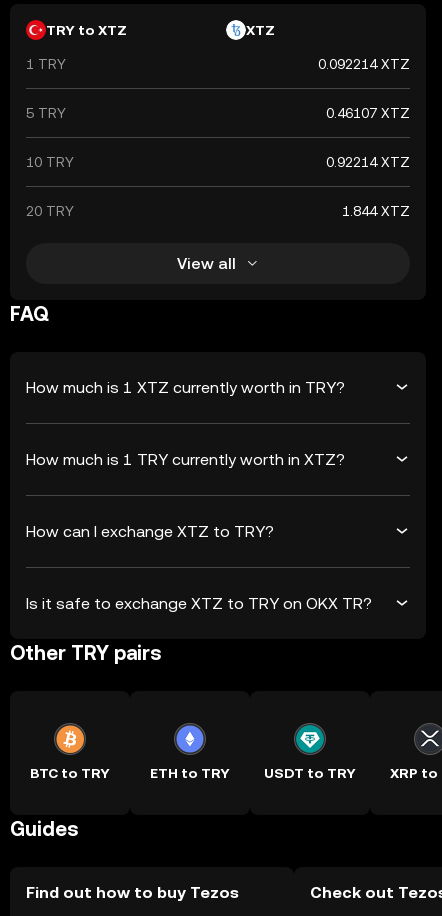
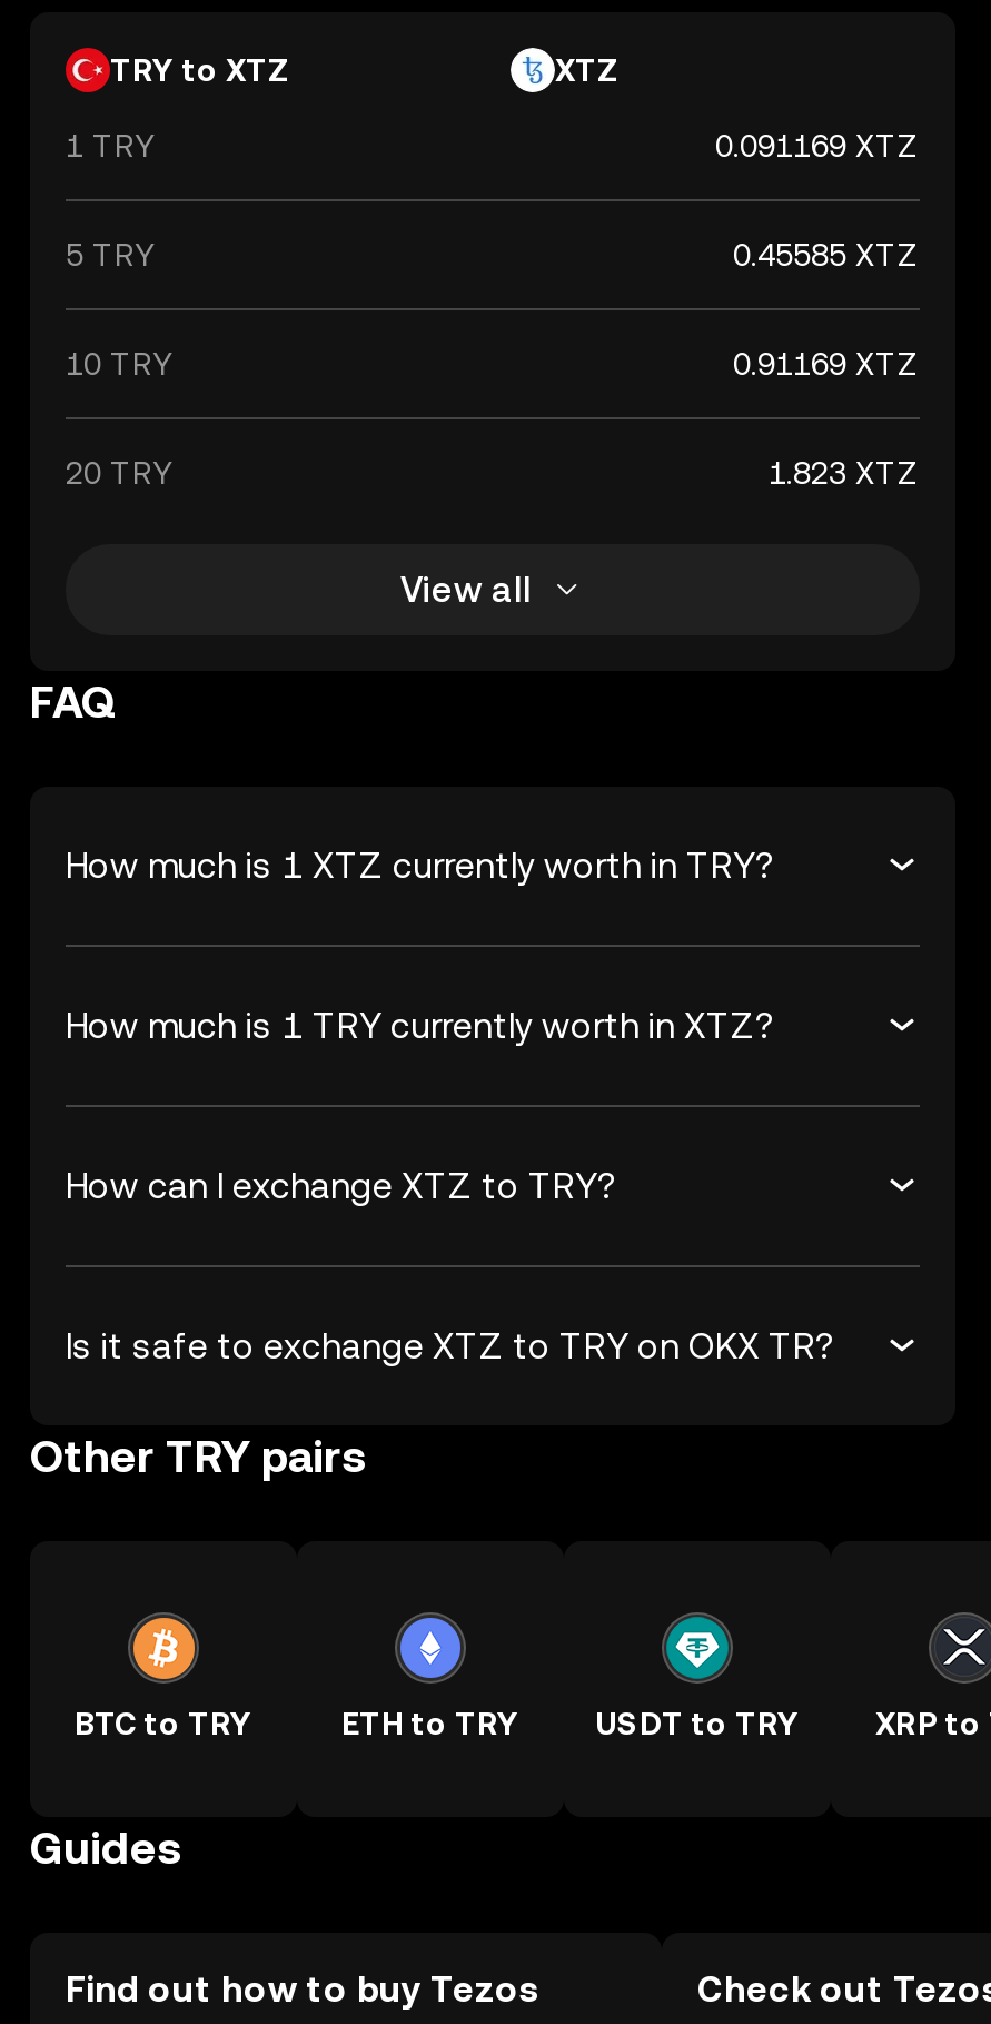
[318,56,410,72] 0.092214 XTZ -> [715,128,920,164] 0.091169 XTZ
[326,105,410,121] 0.46107 XTZ -> [733,237,920,273] 0.45585 XTZ
[326,154,410,170] 0.92214 XTZ -> [733,346,920,382] 0.91169 XTZ
[342,203,410,219] 1.844 XTZ -> [769,455,920,491] 1.823 XTZ

